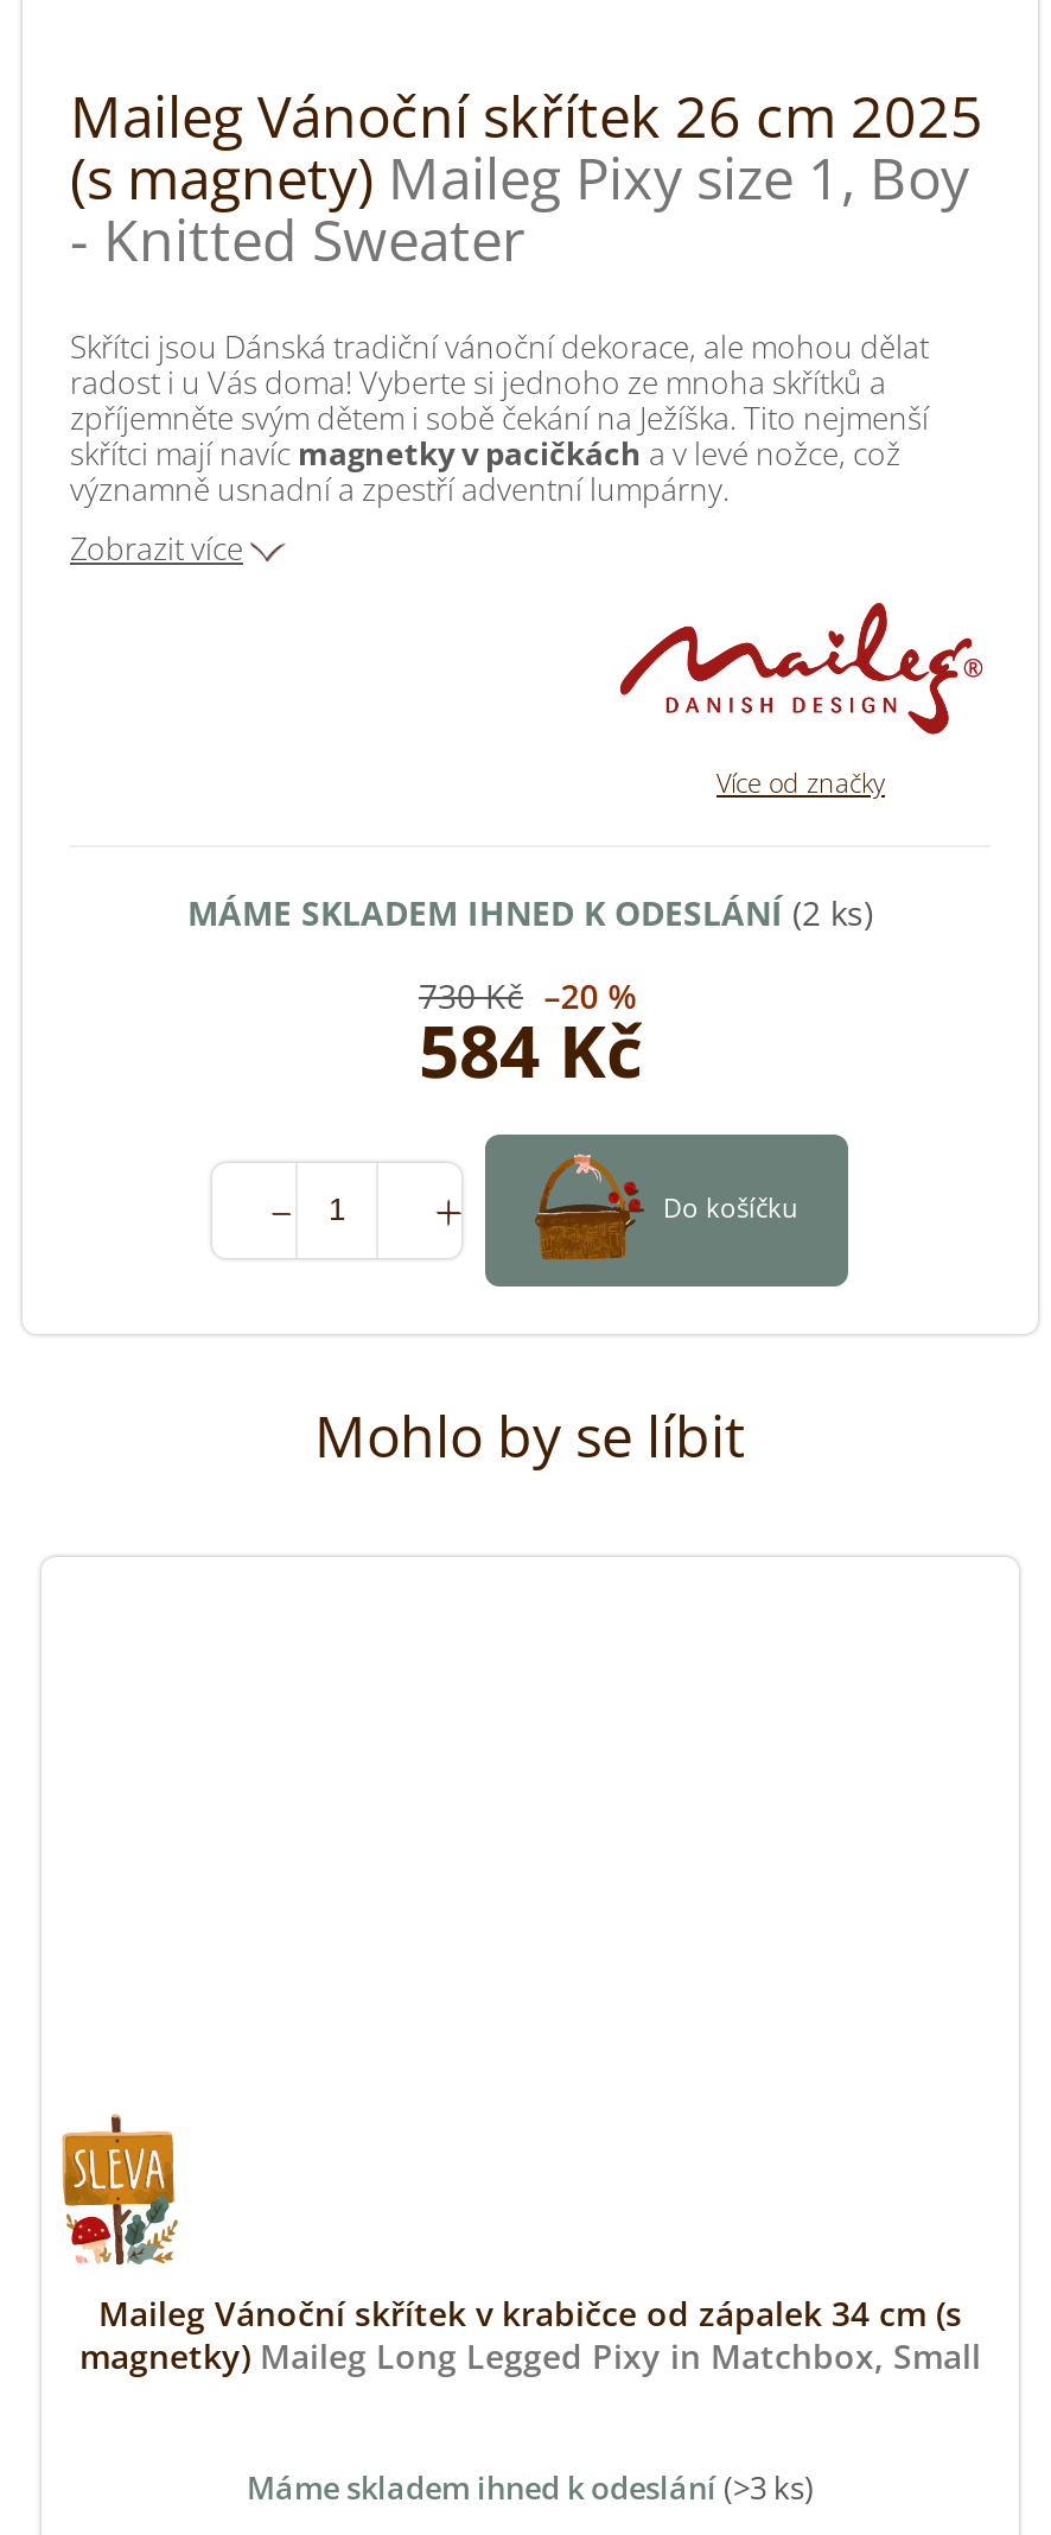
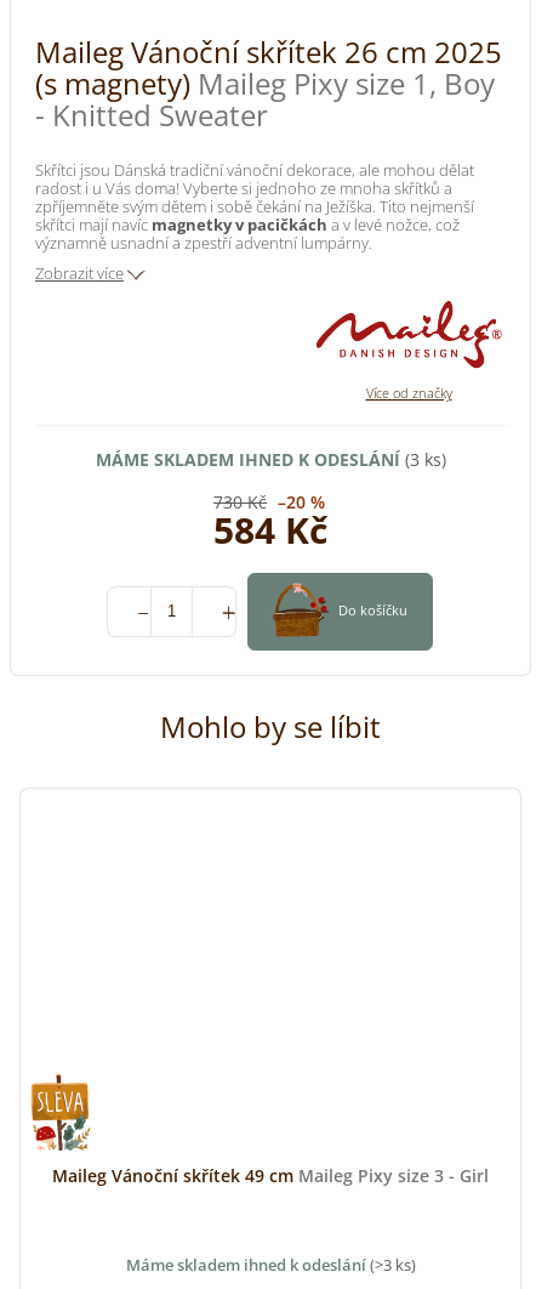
[187,891,873,936] MÁME SKLADEM IHNED K ODESLÁNÍ (2 ks) -> [95,448,446,471] MÁME SKLADEM IHNED K ODESLÁNÍ (3 ks)
[79,2290,981,2378] Maileg Vánoční skřítek v krabičce od zápalek 34 cm (s | magnetky) Maileg Long Legged Pixy in Matchbox, Small -> [52,1164,489,1187] Maileg Vánoční skřítek 49 cm Maileg Pixy size 3 - Girl

